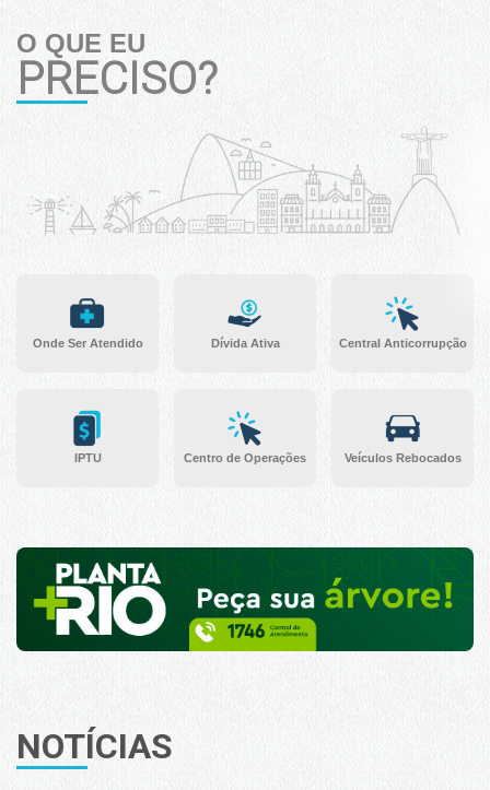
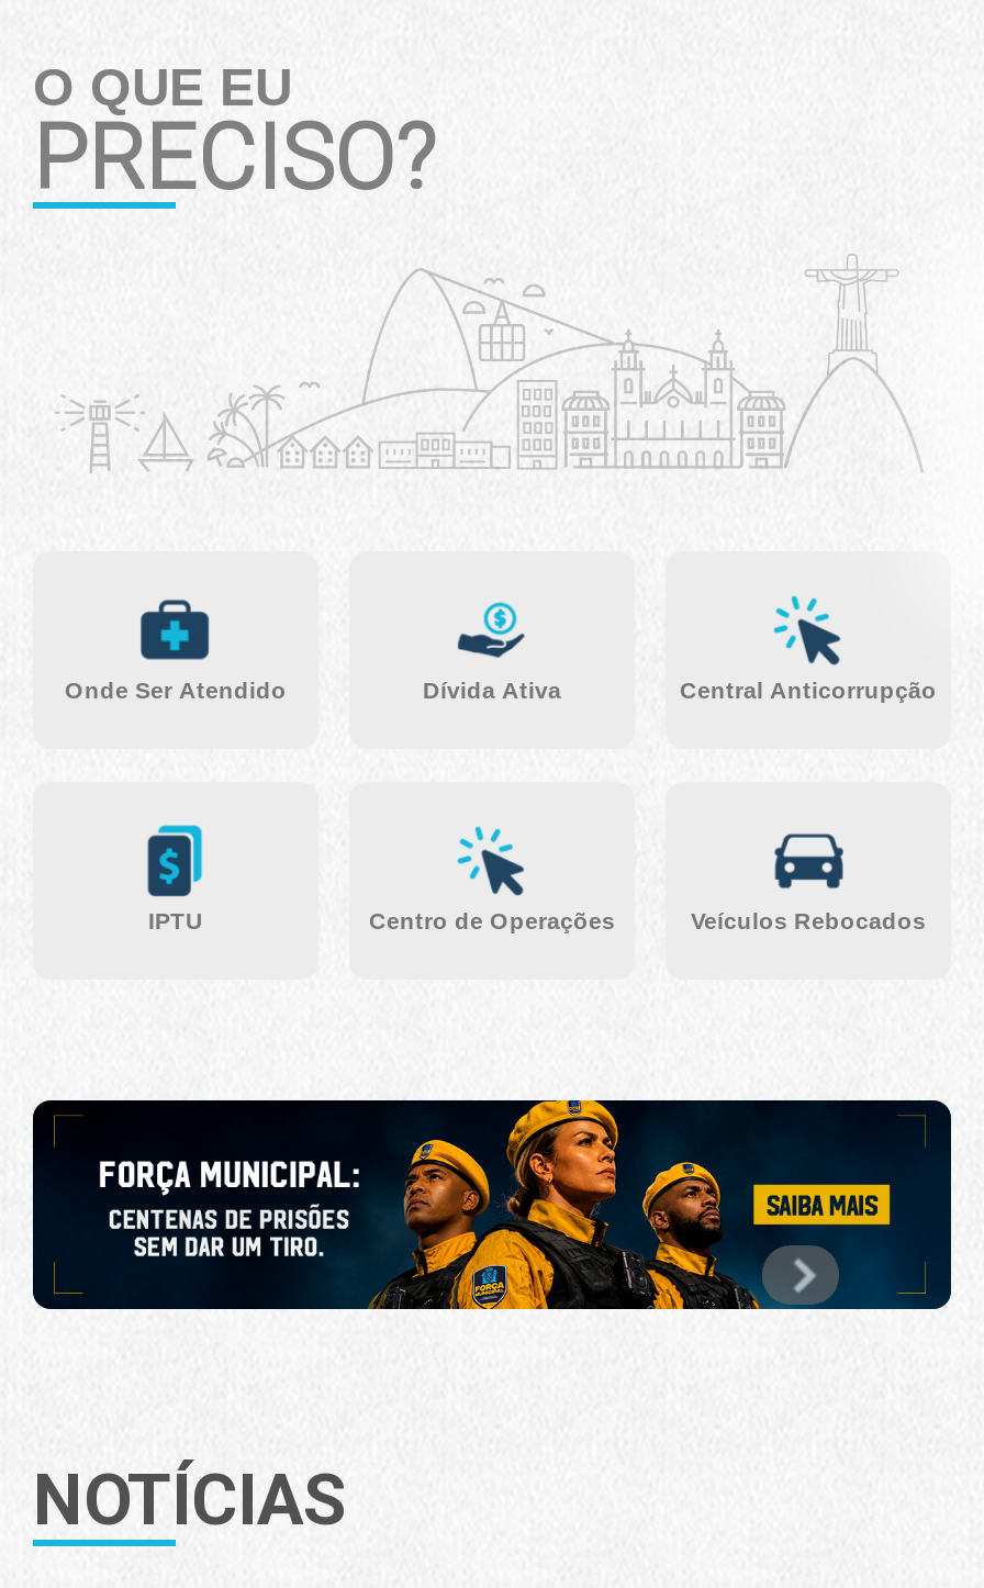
[16,546,474,652] [image] -> [33,1098,951,1311] [image]

